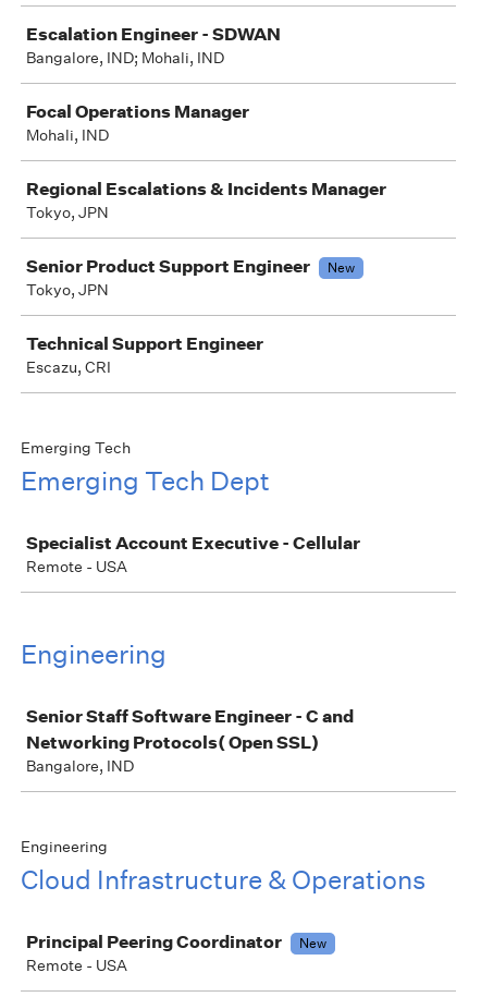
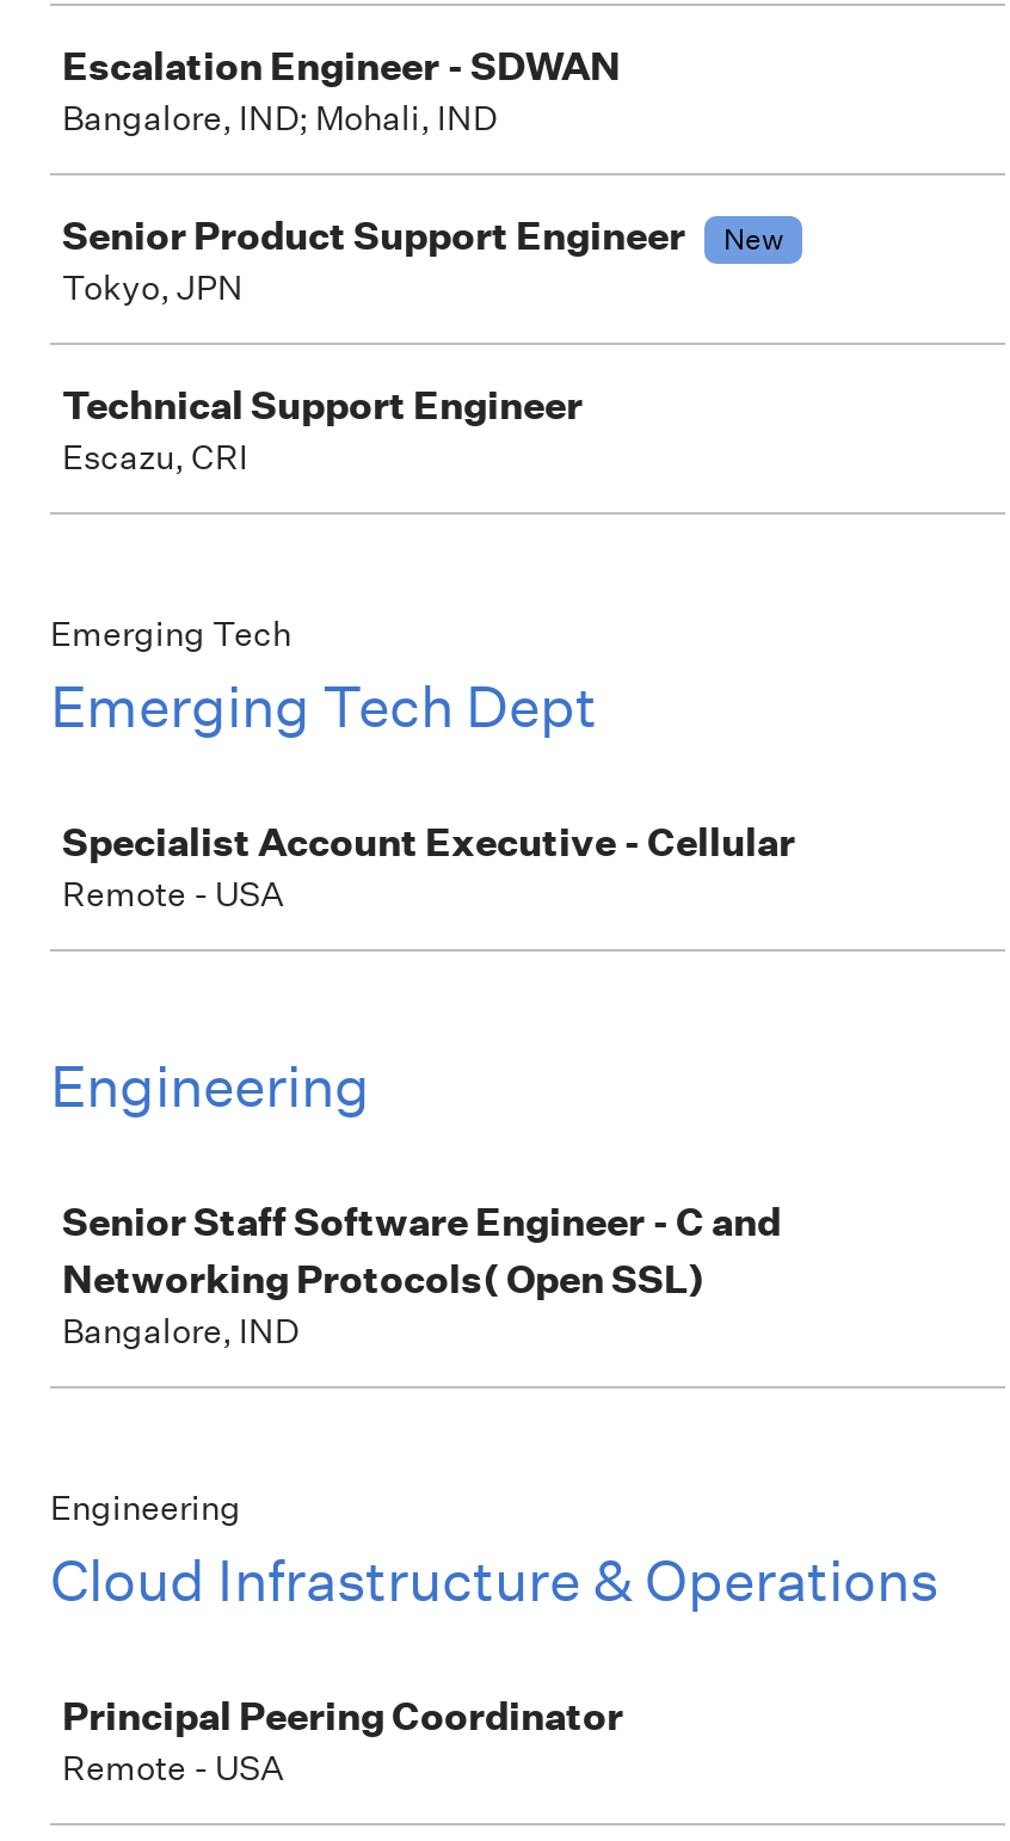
[26,100,386,222] Focal Operations Manager | Mohali, IND | Regional Escalations & Incidents Manager | Tokyo, JPN -> none
[299,934,326,952] New -> none

